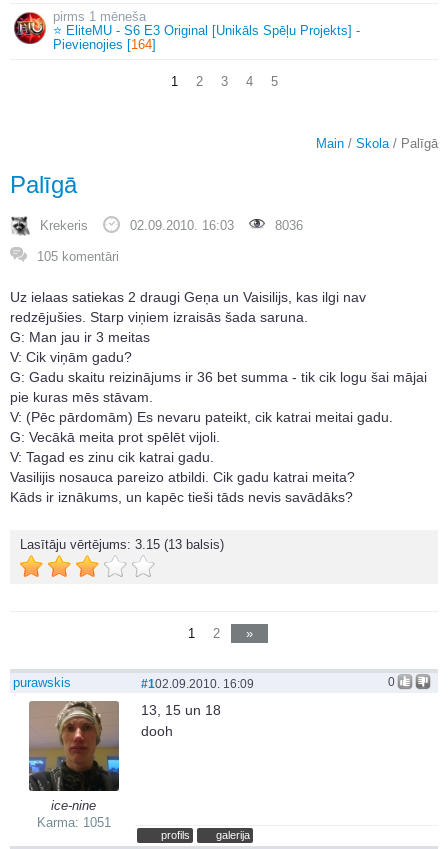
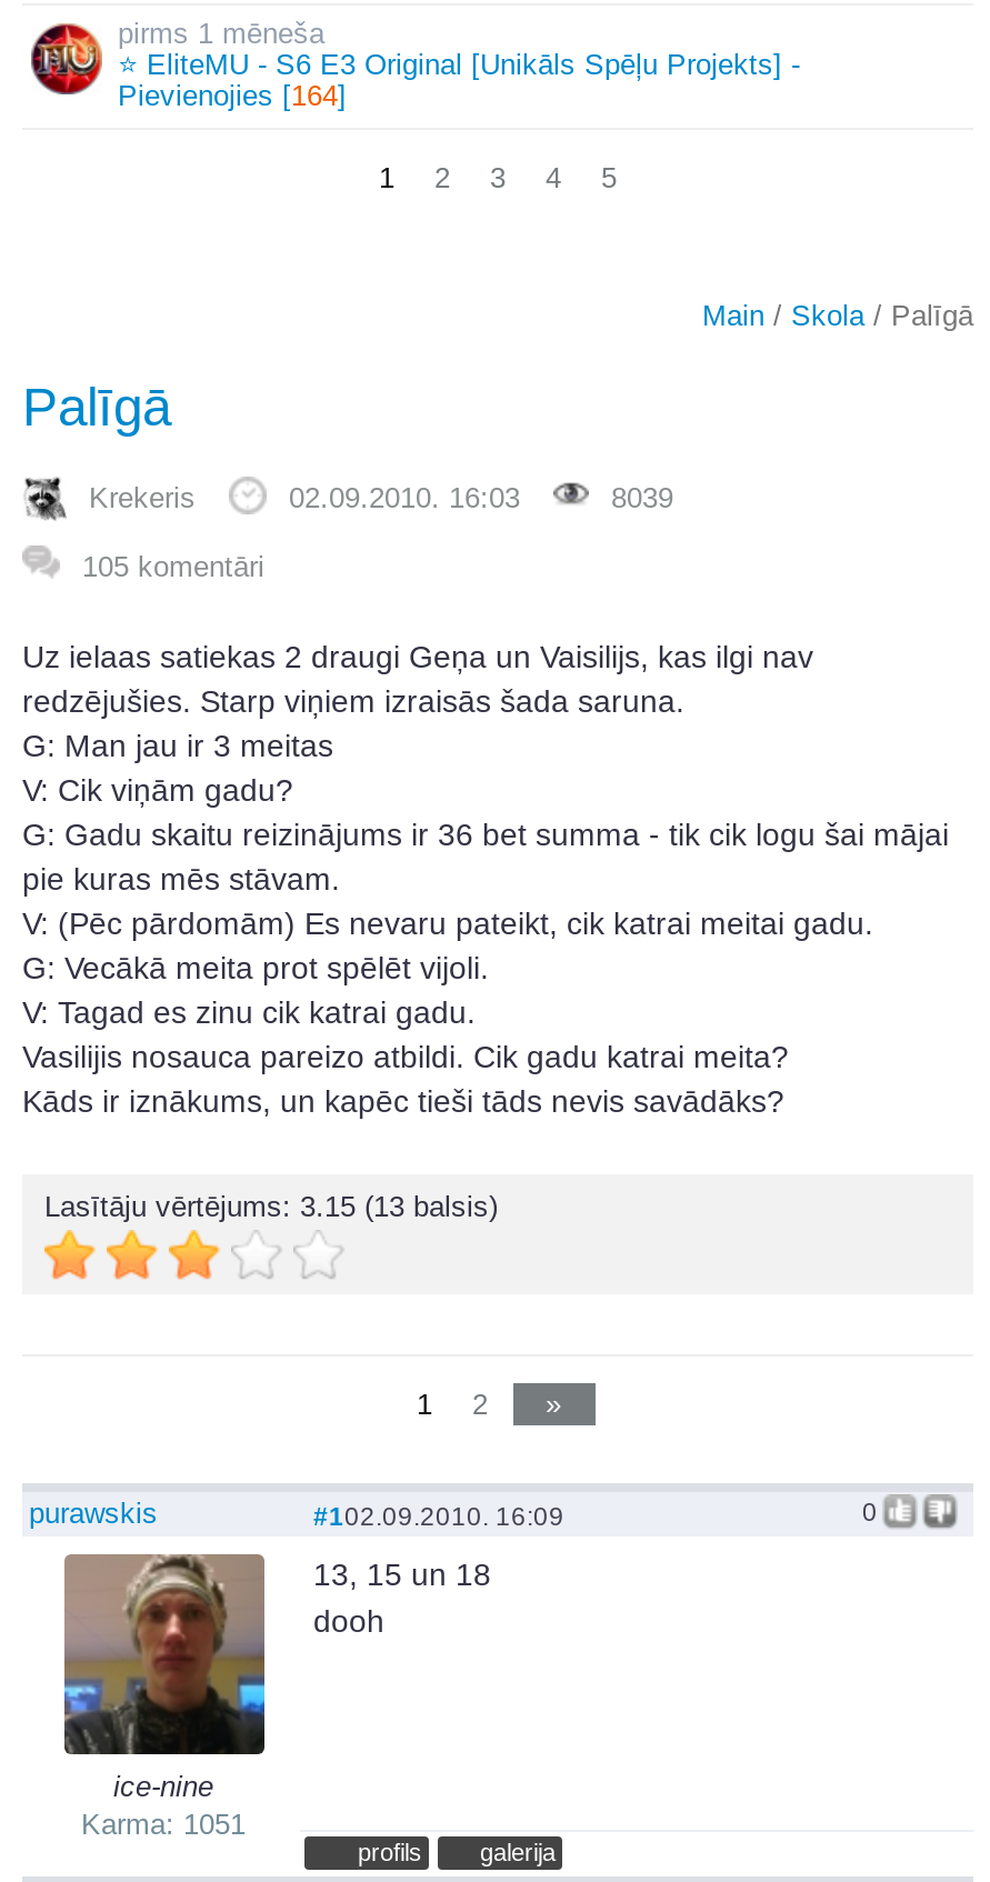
[275,218,303,233] 8036 -> [611,481,673,514] 8039

